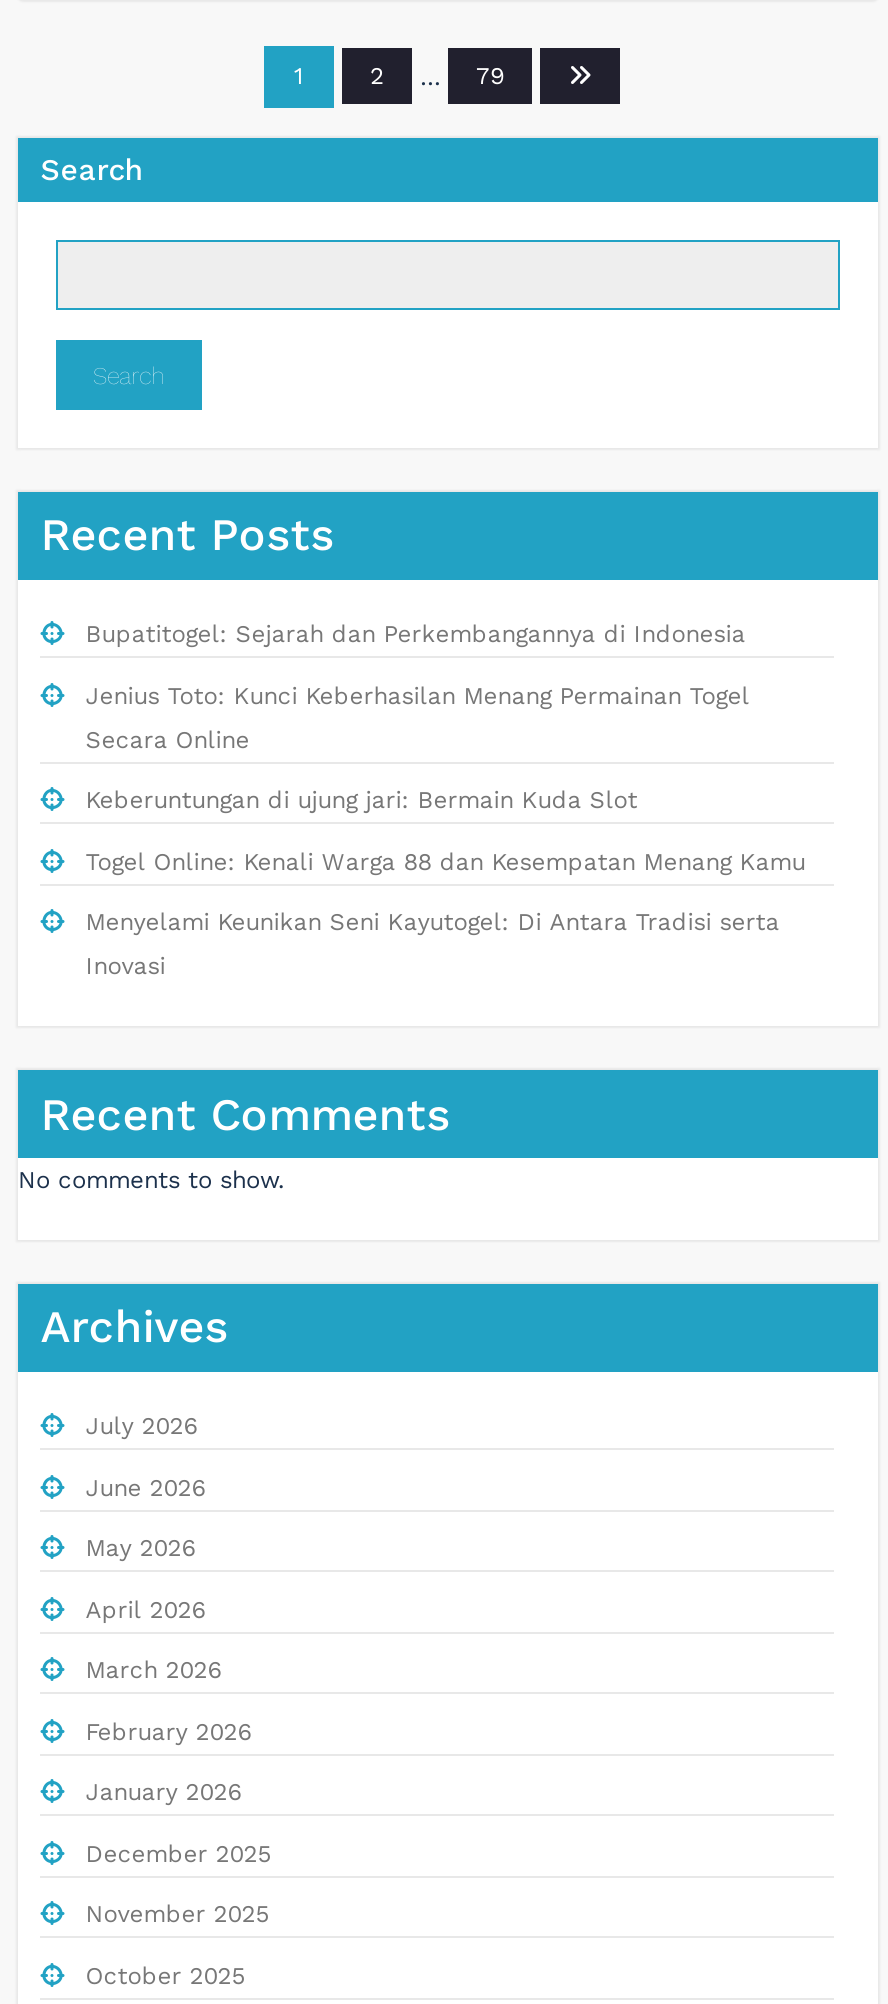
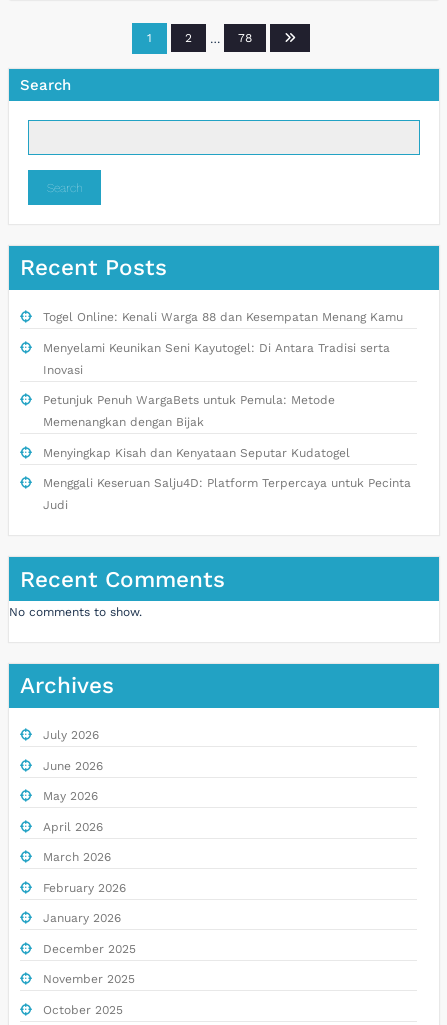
[476,62,504,90] 79 -> [238,31,252,45] 78
[86,620,750,814] Bupatitogel: Sejarah dan Perkembangannya di Indonesia | Jenius Toto: Kunci Keberhasilan Menang Permainan Togel | Secara Online | Keberuntungan di ujung jari: Bermain Kuda Slot -> none
moved [86,847,806,980] -> [43,310,403,377]: Togel Online: Kenali Warga 88 dan Kesempatan Menang Kamu | Menyelami Keunikan Seni Kayutogel: Di Antara Tradisi serta | Inovasi
none -> [43,393,411,512] Petunjuk Penuh WargaBets untuk Pemula: Metode | Memenangkan dengan Bijak | Menyingkap Kisah dan Kenyataan Seputar Kudatogel | Menggali Keseruan Salju4D: Platform Terpercaya untuk Pecinta | Judi

